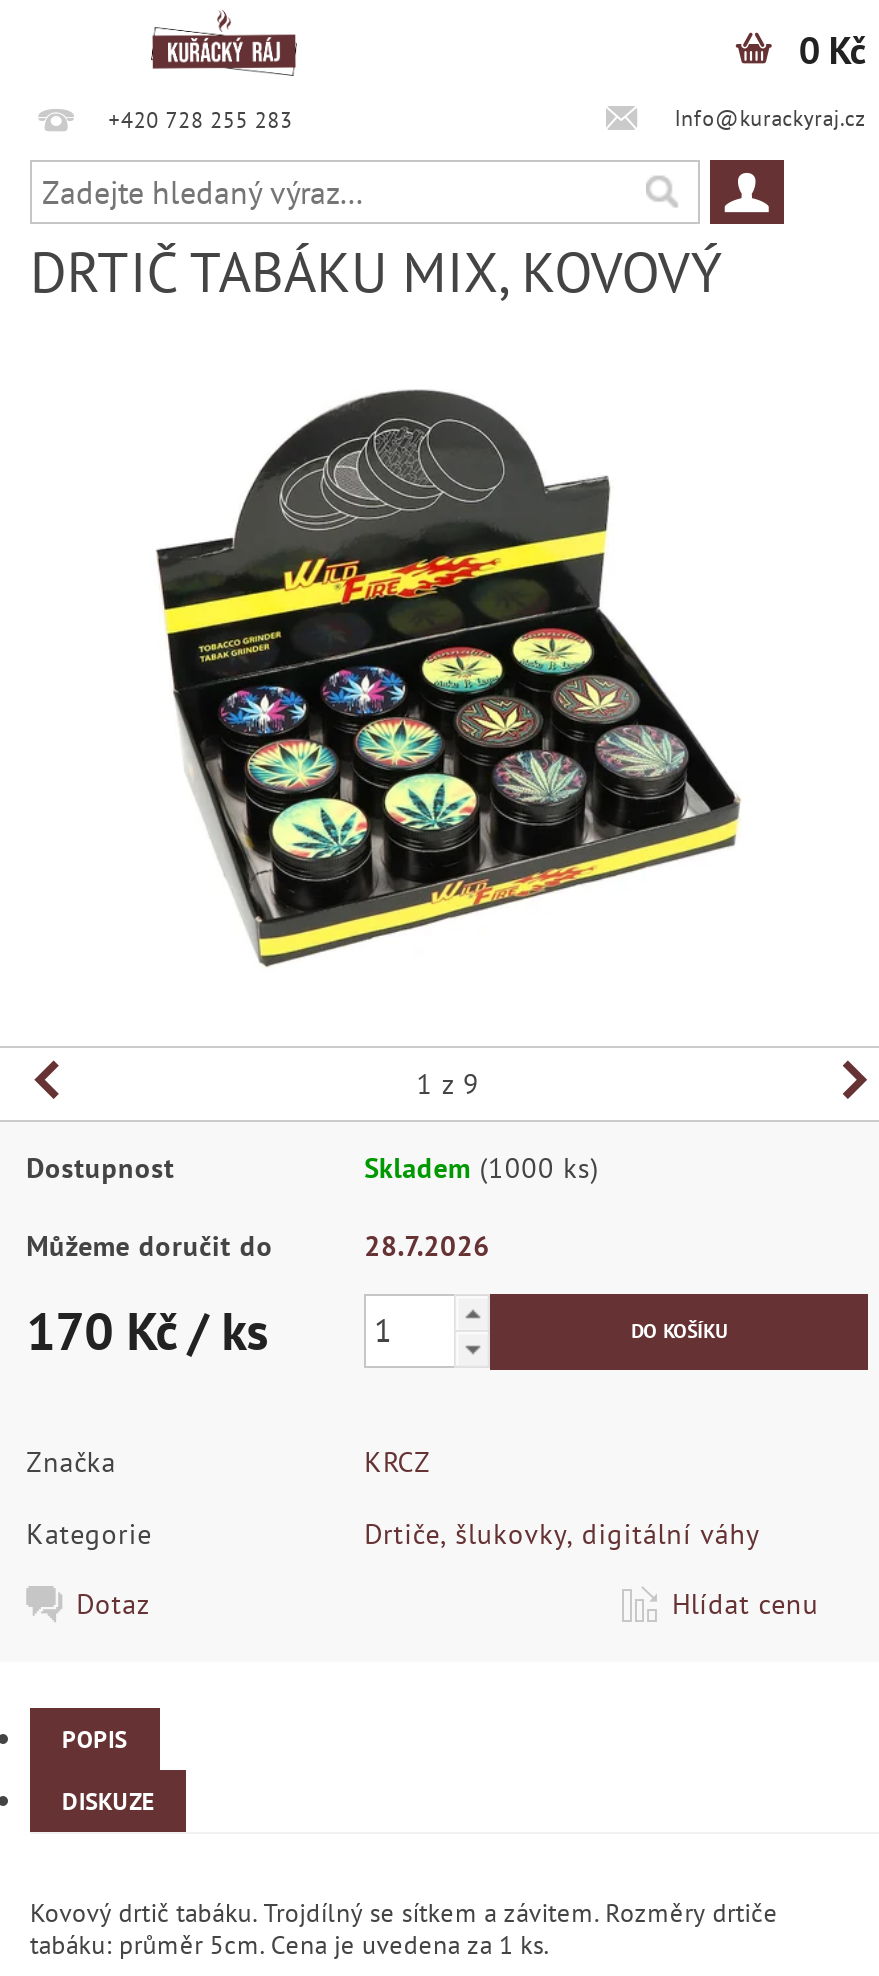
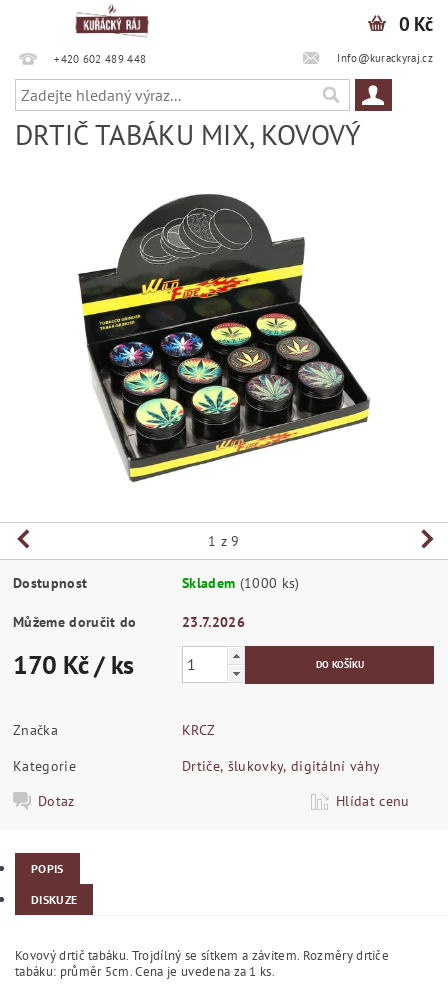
[108,106,293,134] +420 728 255 283 -> [54,52,146,66] +420 602 489 448
[364,1227,490,1263] 28.7.2026 -> [182,612,245,630] 23.7.2026

